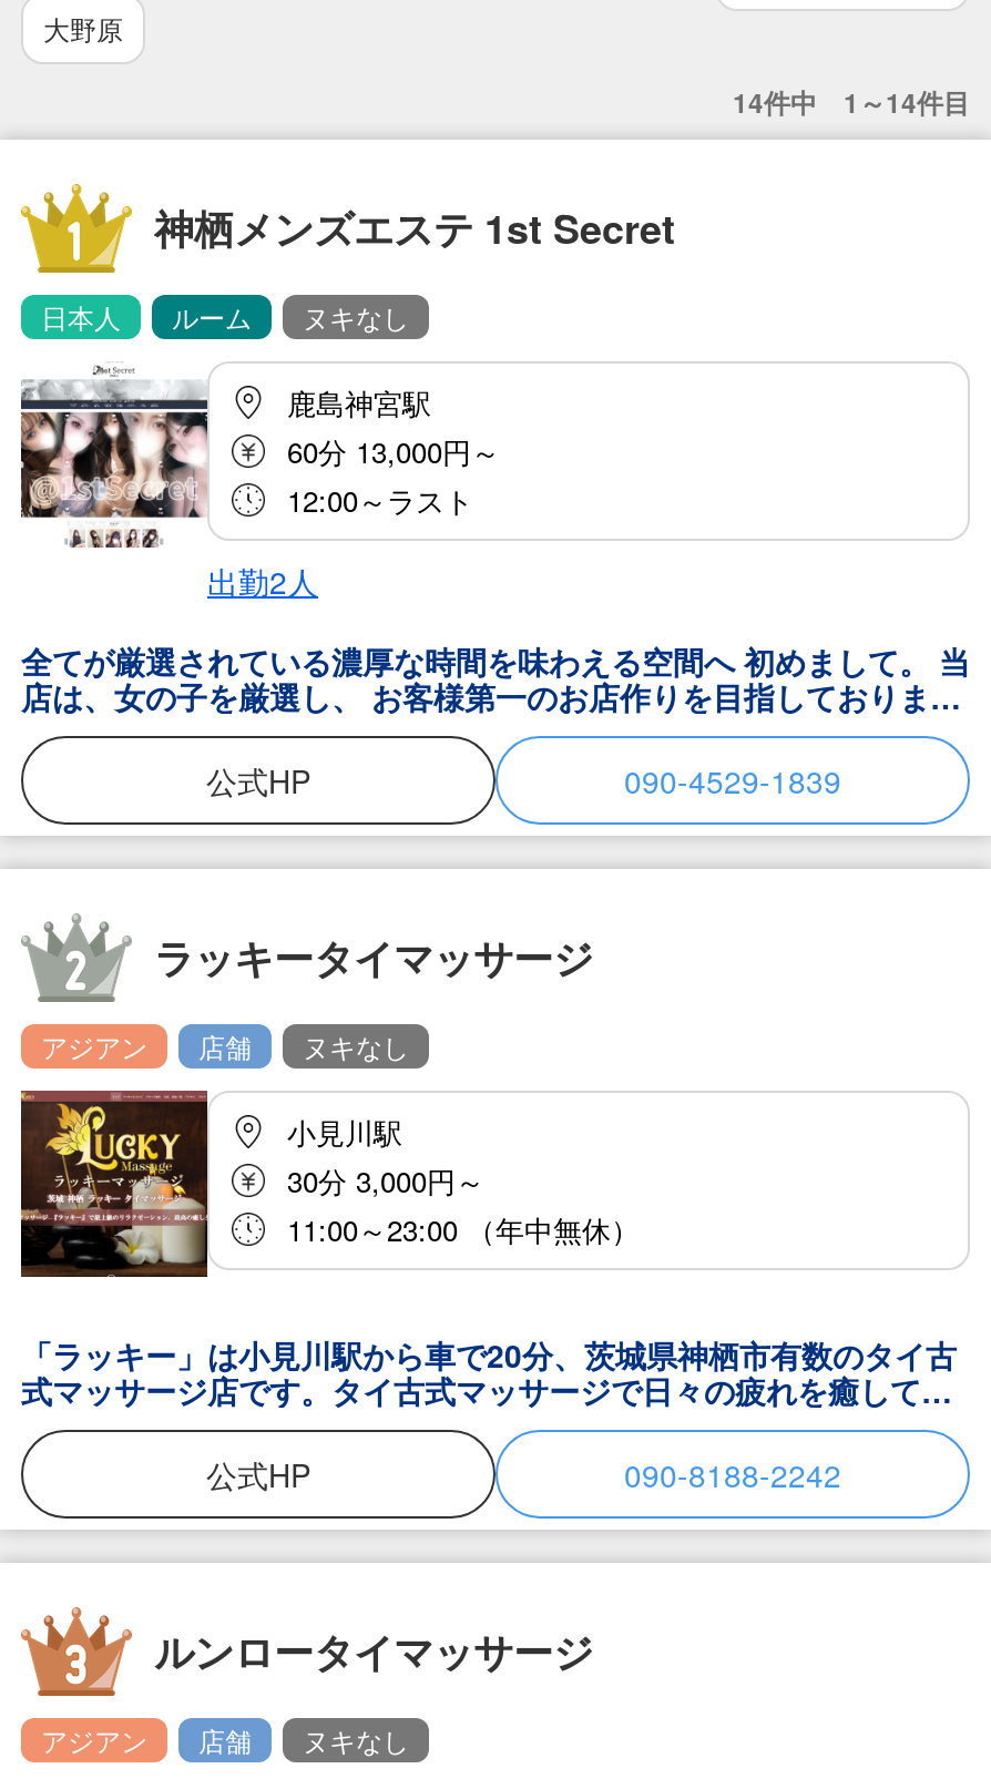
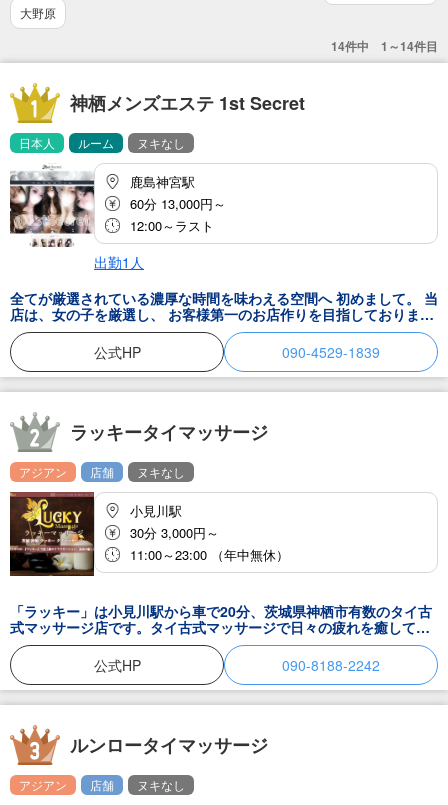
[207,559,318,603] 出勤2人 -> [94,252,144,272] 出勤1人

